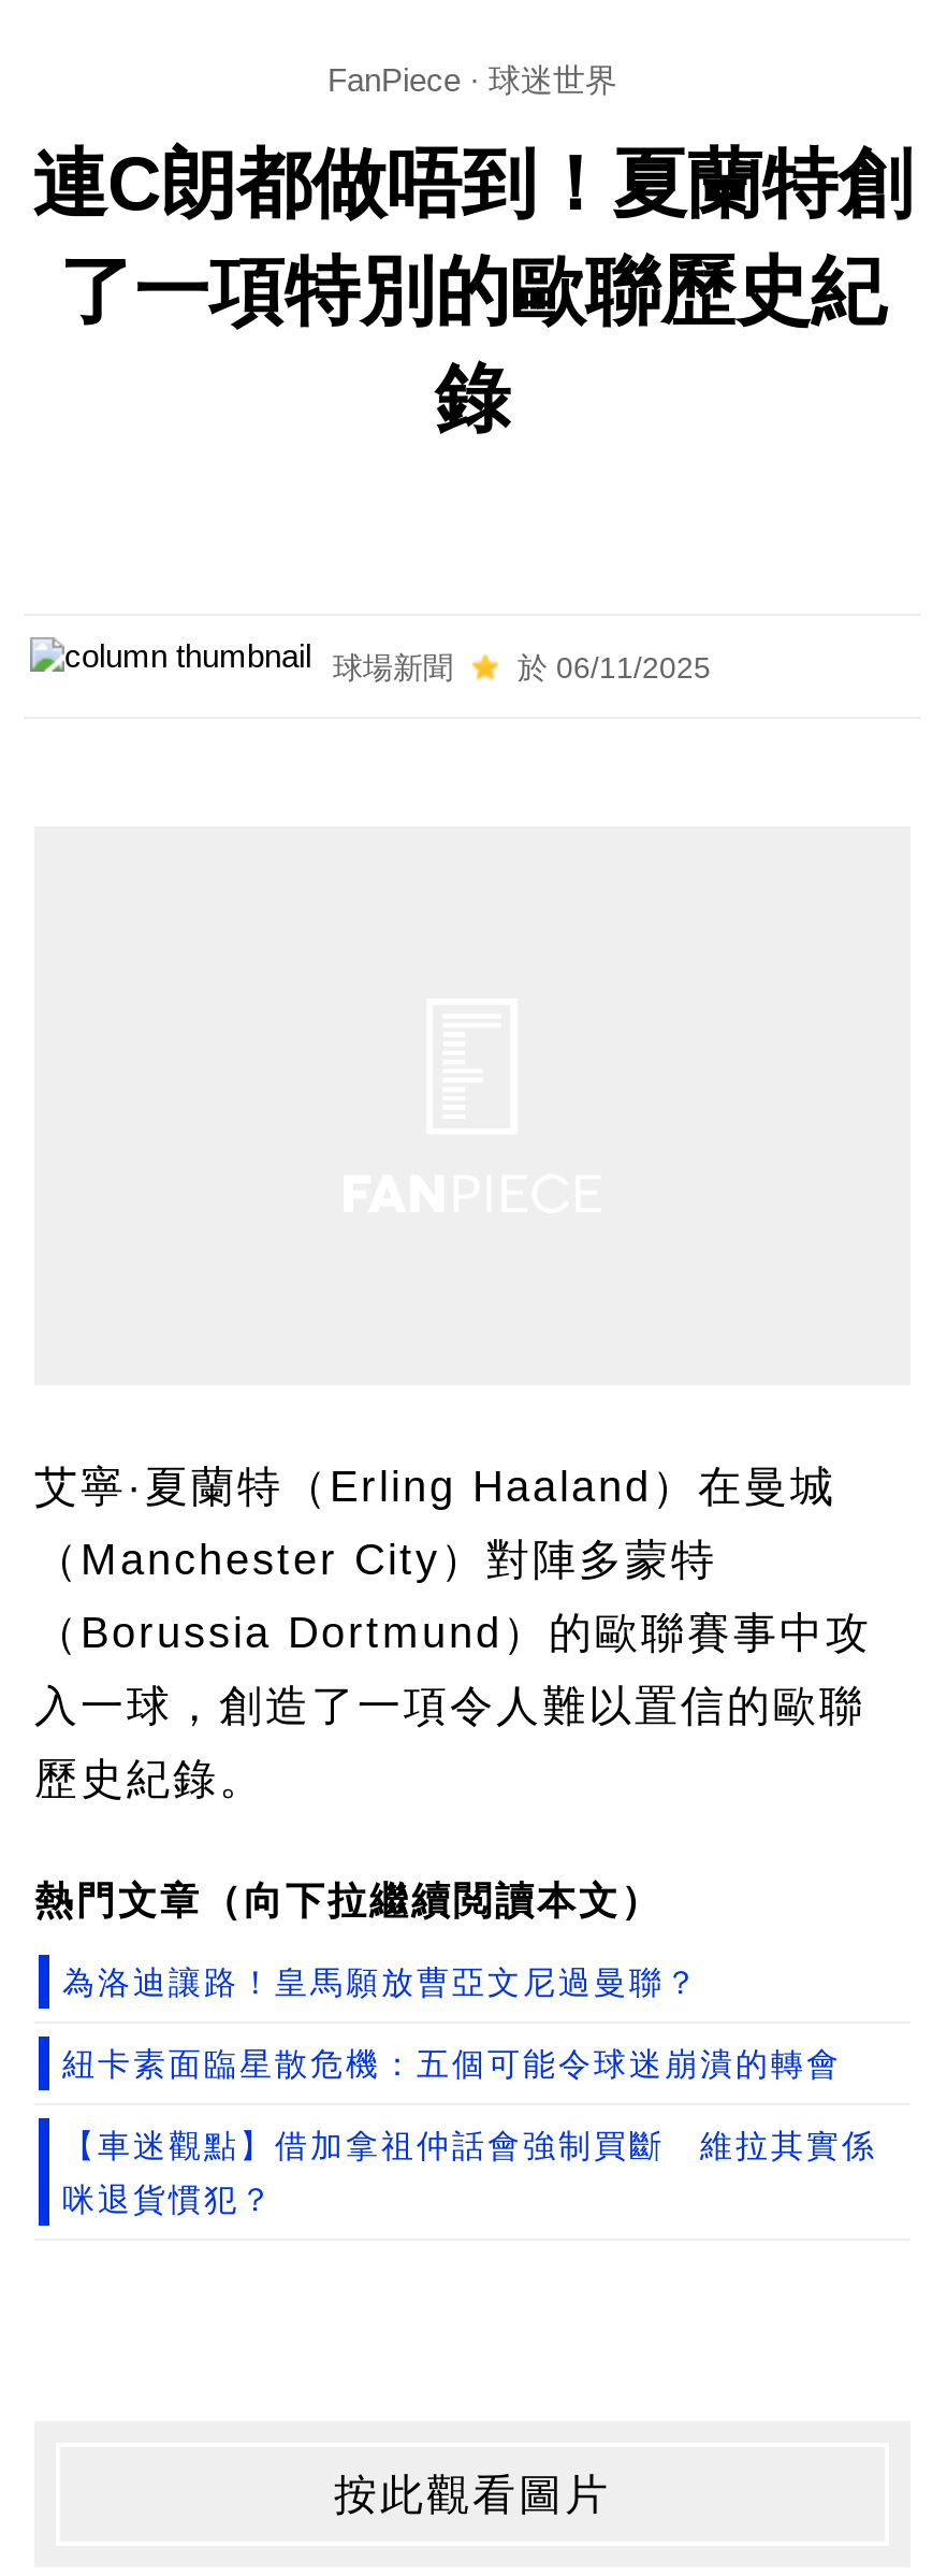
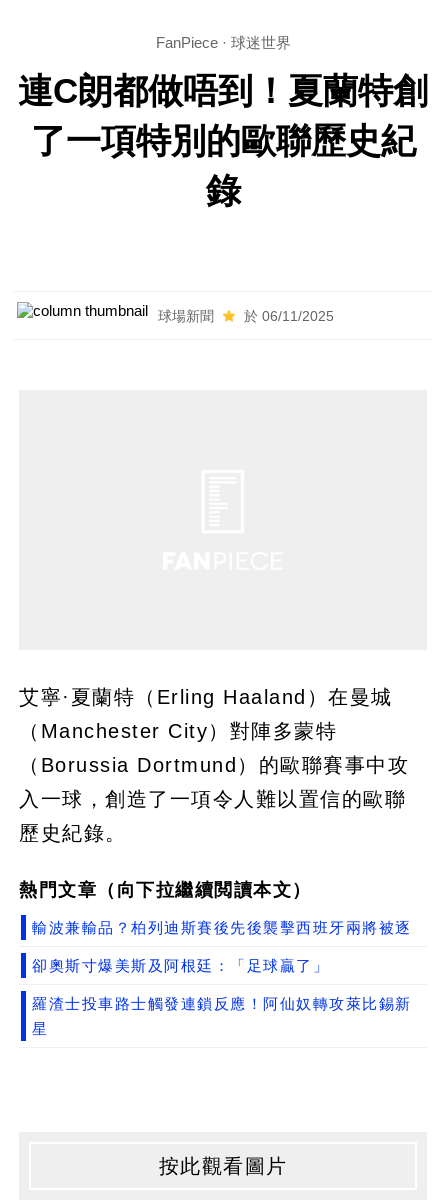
[62,1963,700,2000] 為洛迪讓路！皇馬願放曹亞文尼過曼聯？ -> [32,919,411,936] 輸波兼輸品？柏列迪斯賽後先後襲擊西班牙兩將被逐
[62,2045,842,2082] 紐卡素面臨星散危機：五個可能令球迷崩潰的轉會 -> [32,957,329,974] 卻奧斯寸爆美斯及阿根廷：「足球贏了」
[62,2127,877,2163] 【車迷觀點】借加拿祖仲話會強制買斷 維拉其實係 -> [32,995,411,1012] 羅渣士投車路士觸發連鎖反應！阿仙奴轉攻萊比錫新
[62,2181,275,2217] 咪退貨慣犯？ -> [32,1020,48,1037] 星

